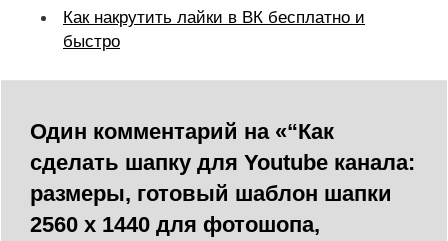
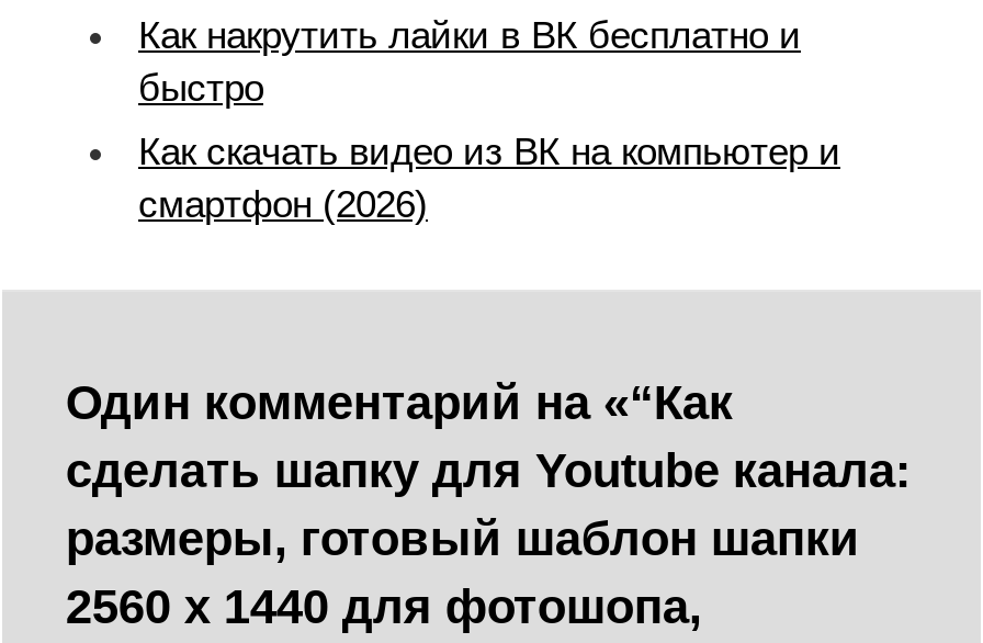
none -> [138,130,840,227] Как скачать видео из ВК на компьютер и | смартфон (2026)

